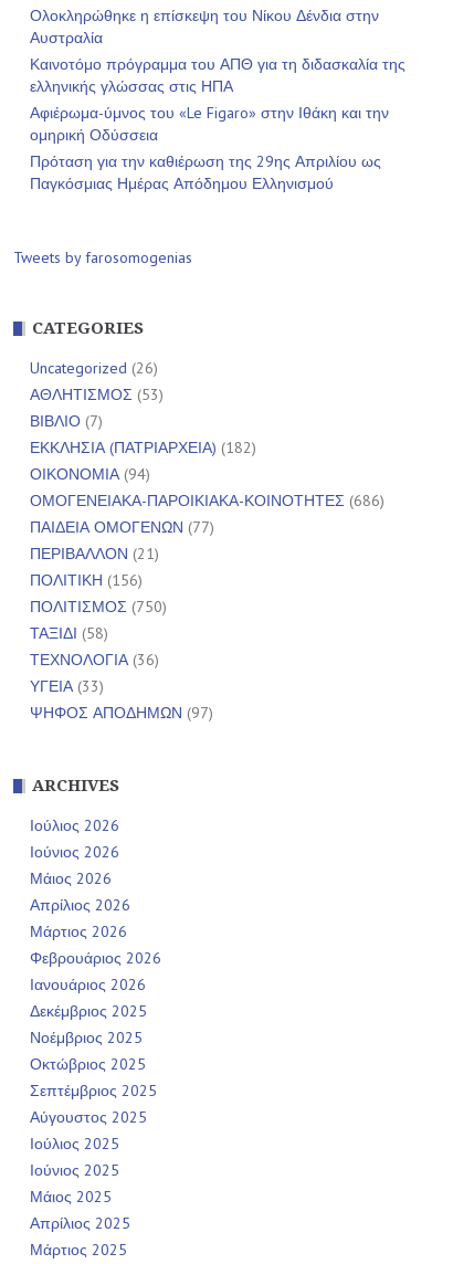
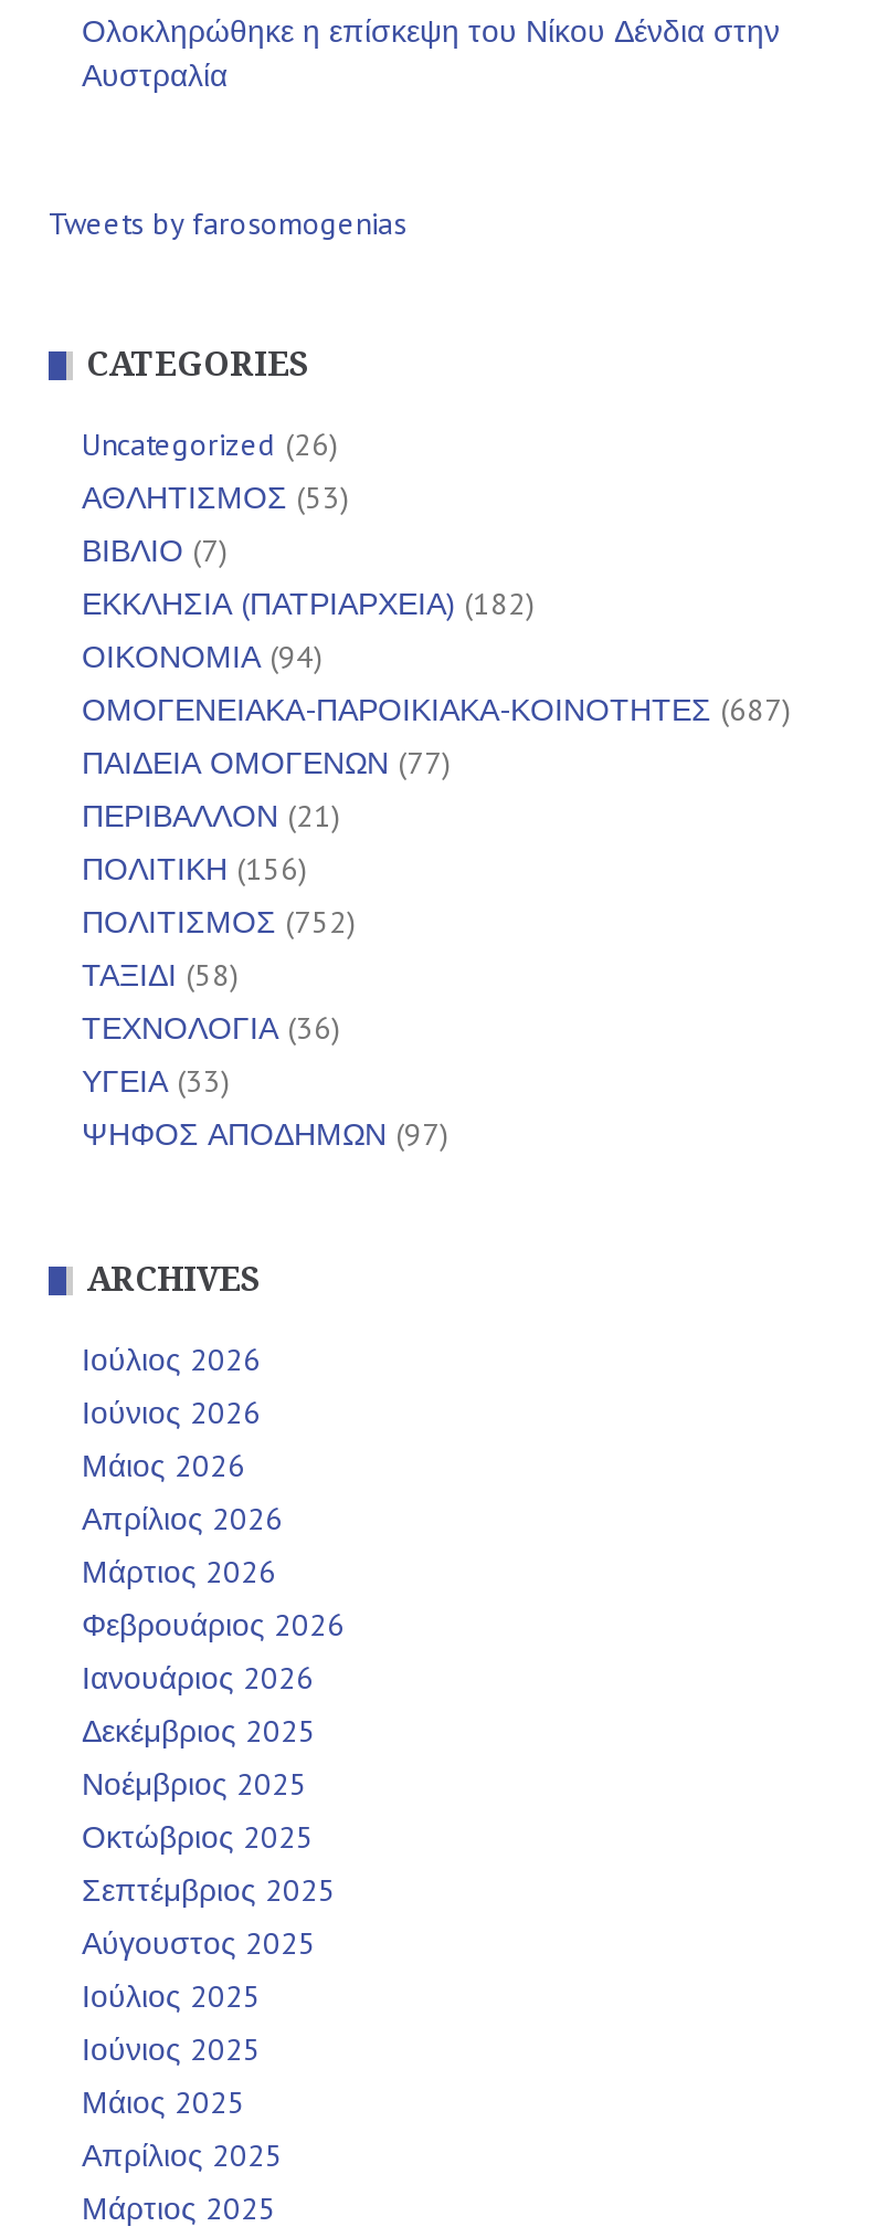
[30,54,405,193] Καινοτόμο πρόγραμμα του ΑΠΘ για τη διδασκαλία της | ελληνικής γλώσσας στις ΗΠΑ | Αφιέρωμα-ύμνος του «Le Figaro» στην Ιθάκη και την | ομηρική Οδύσσεια | Πρόταση για την καθιέρωση της 29ης Απριλίου ως | Παγκόσμιας Ημέρας Απόδημου Ελληνισμού -> none
[30,490,384,510] ΟΜΟΓΕΝΕΙΑΚΑ-ΠΑΡΟΙΚΙΑΚΑ-ΚΟΙΝΟΤΗΤΕΣ (686) -> [82,689,791,729] ΟΜΟΓΕΝΕΙΑΚΑ-ΠΑΡΟΙΚΙΑΚΑ-ΚΟΙΝΟΤΗΤΕΣ (687)
[30,596,167,616] ΠΟΛΙΤΙΣΜΟΣ (750) -> [82,901,356,941] ΠΟΛΙΤΙΣΜΟΣ (752)

